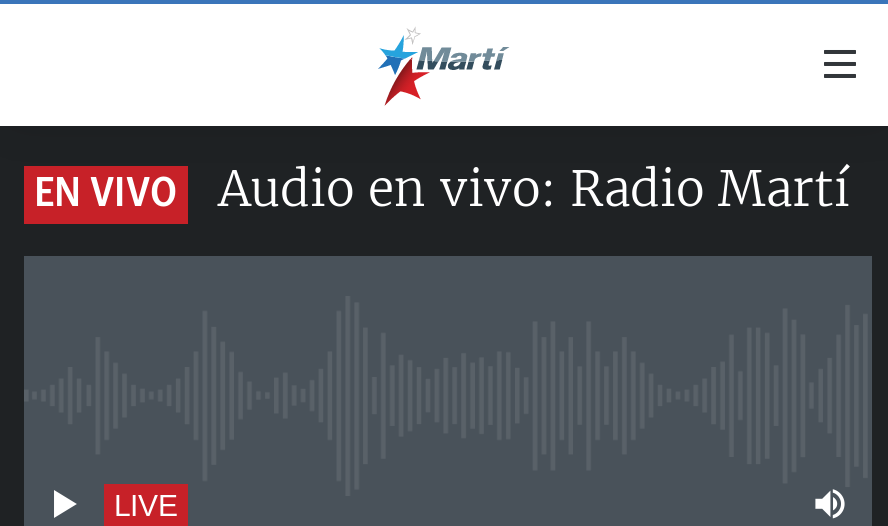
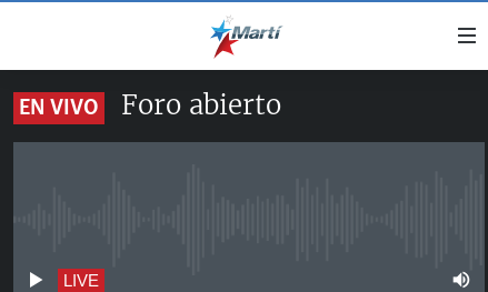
[218,158,850,220] Audio en vivo: Radio Martí -> [121,88,281,122] Foro abierto

